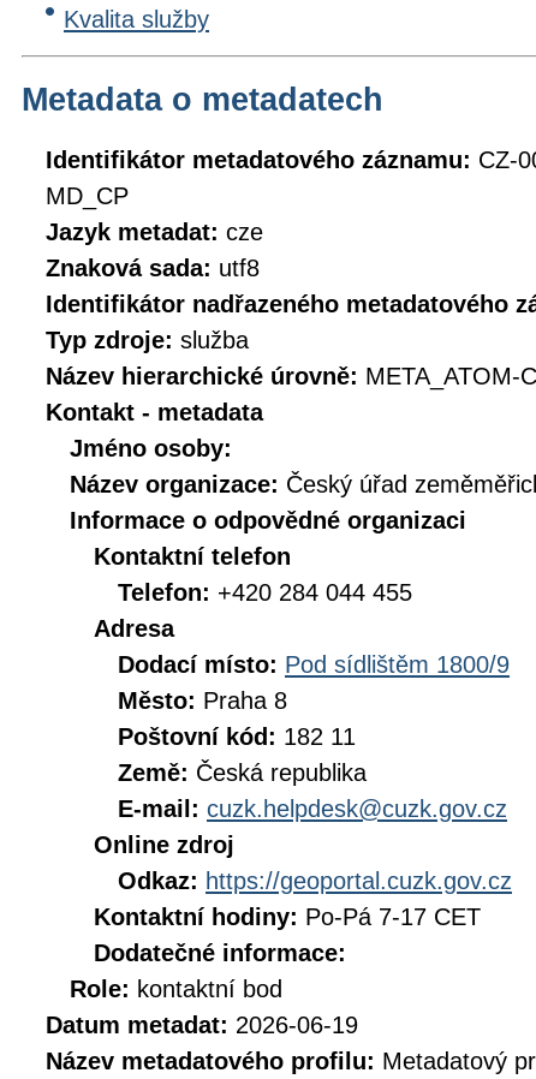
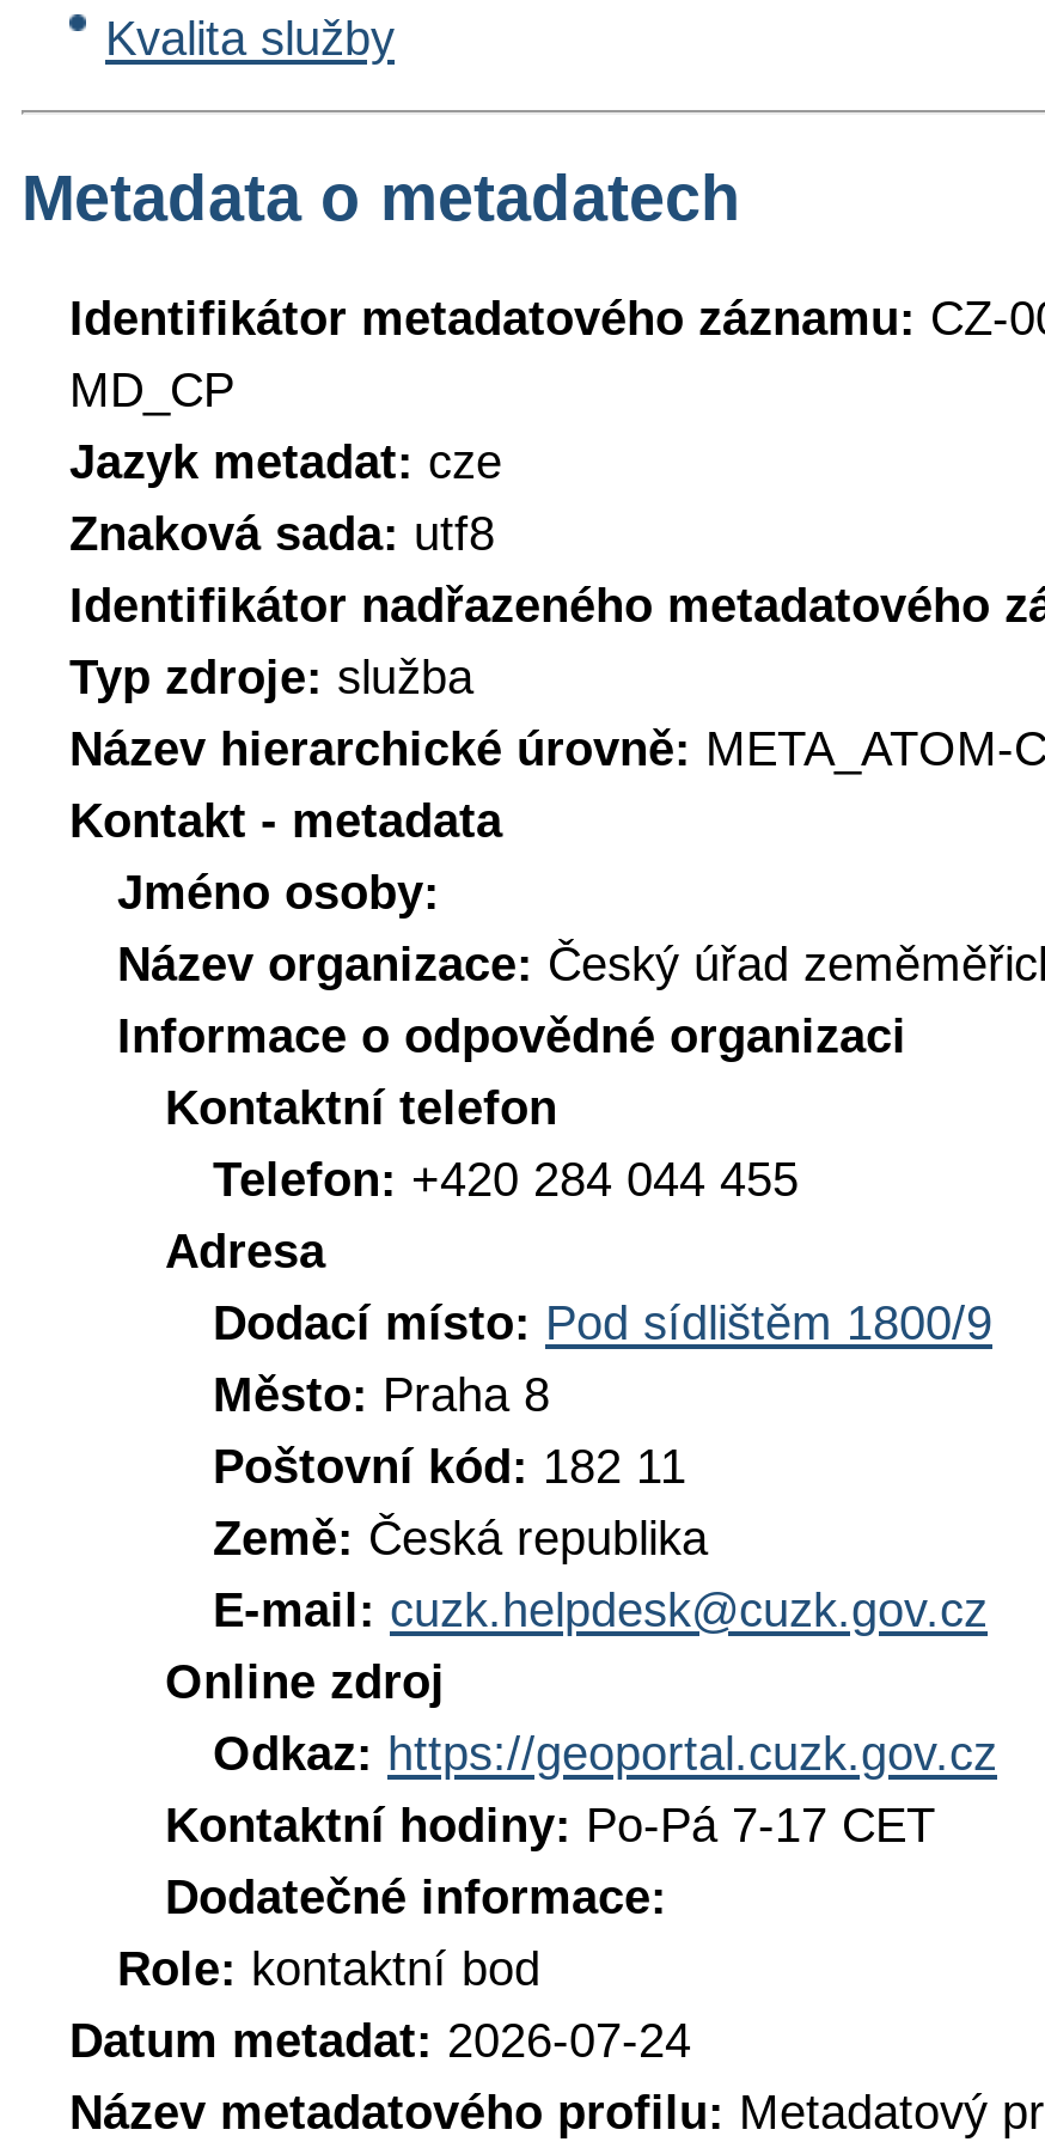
[46,1012,358,1038] Datum metadat: 2026-06-19 -> [69,2014,691,2067] Datum metadat: 2026-07-24

